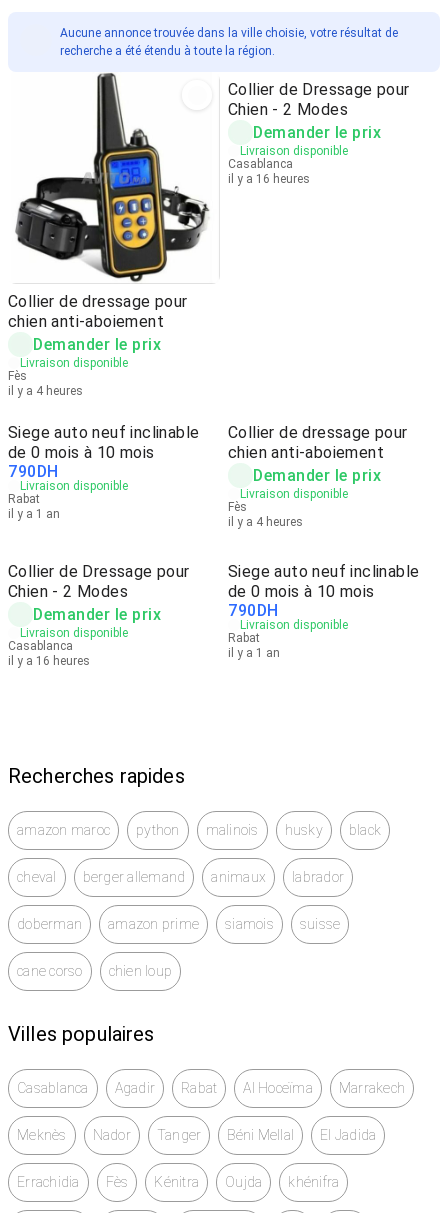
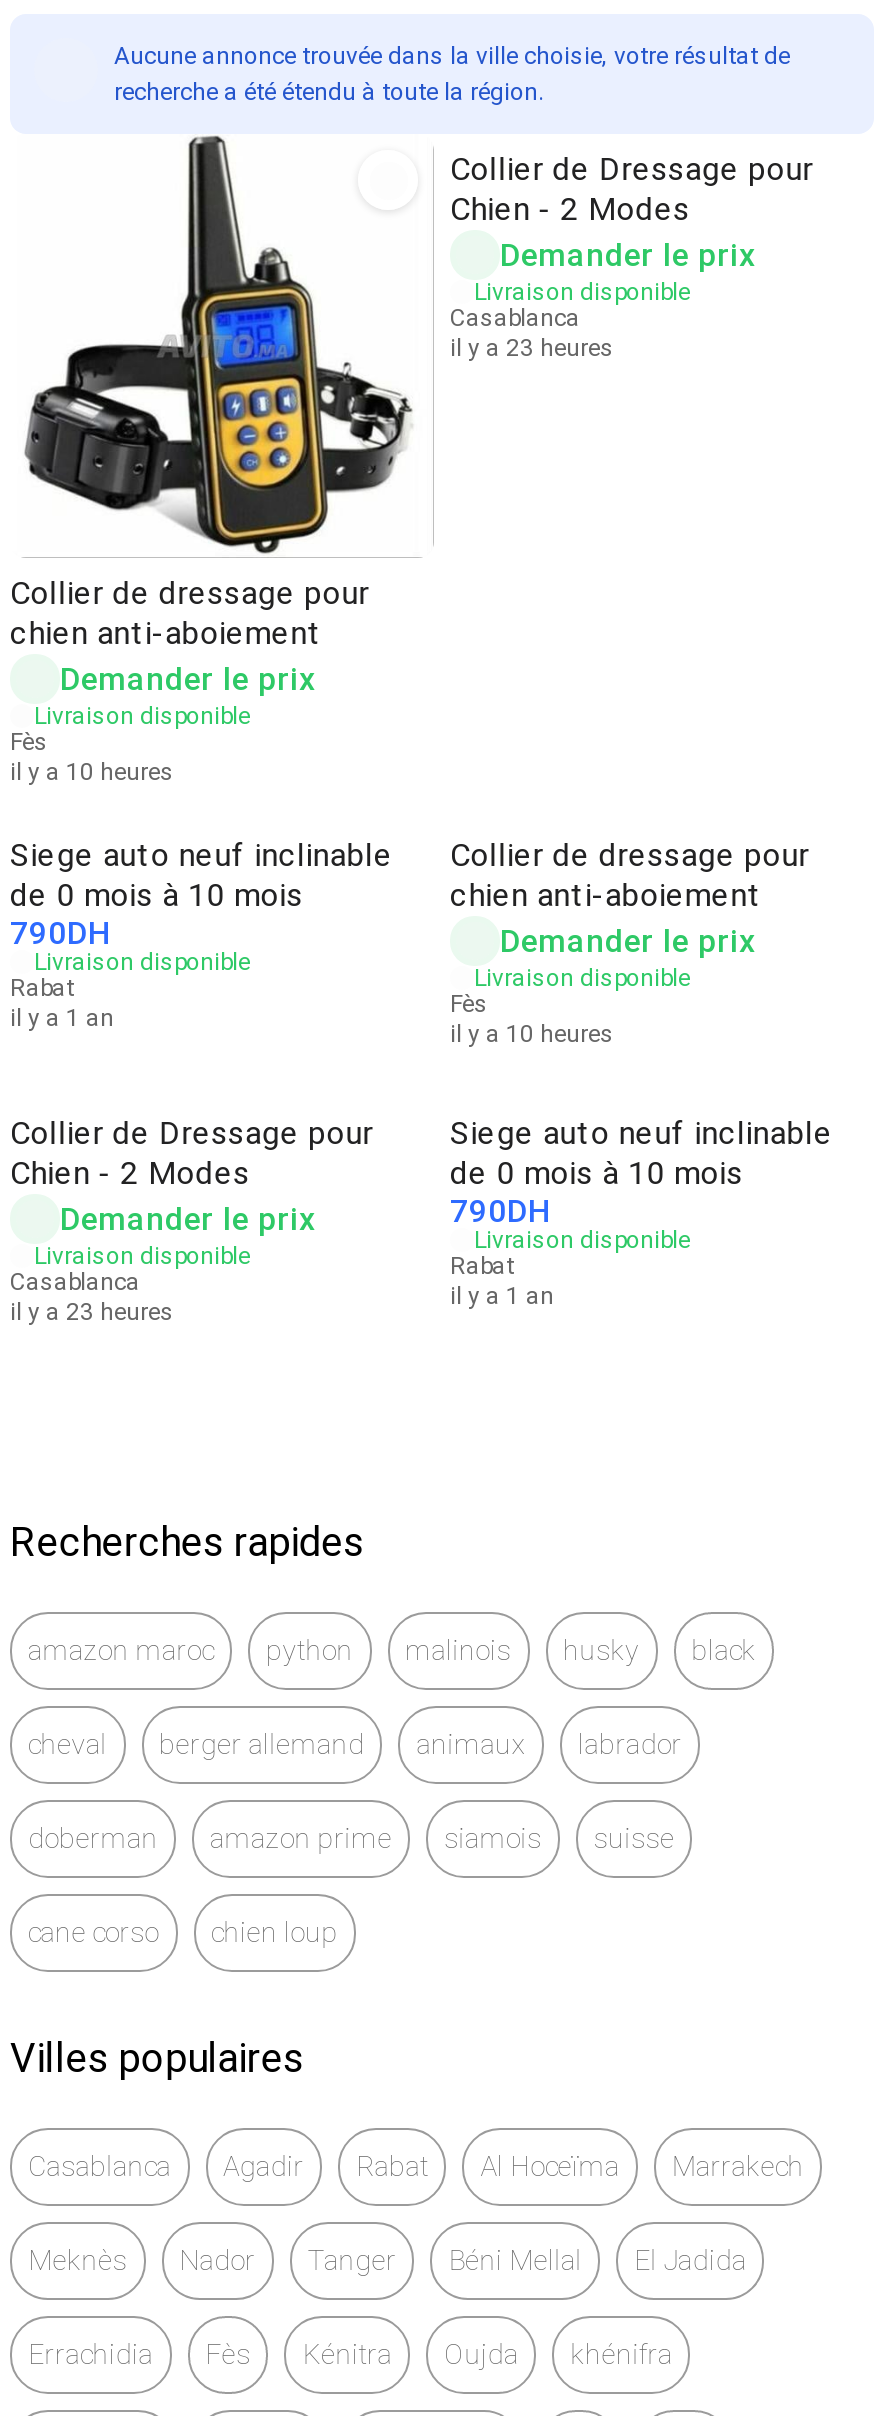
[228,172,310,186] il y a 16 heures -> [450,334,614,362] il y a 23 heures
[8,384,83,398] il y a 4 heures -> [10,758,174,786] il y a 10 heures
[228,515,303,529] il y a 4 heures -> [450,1020,614,1048] il y a 10 heures
[8,654,90,668] il y a 16 heures -> [10,1298,174,1326] il y a 23 heures

